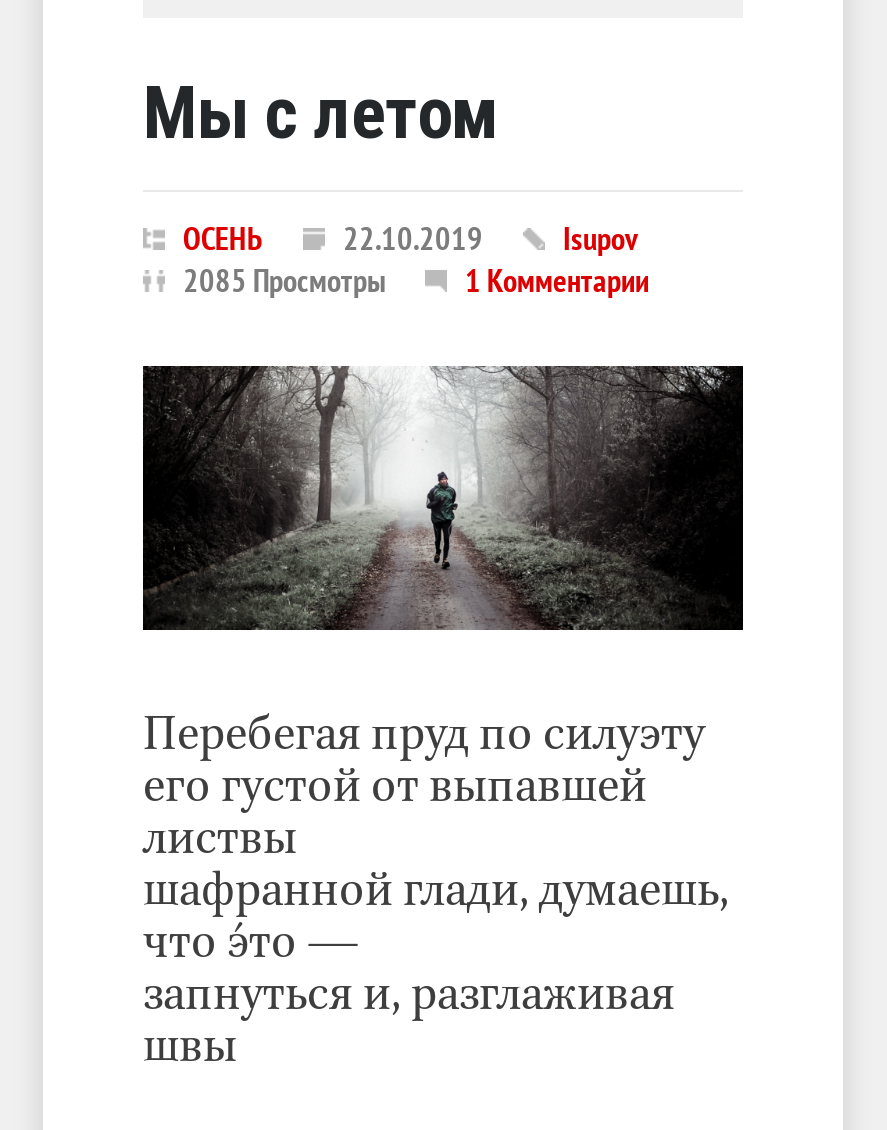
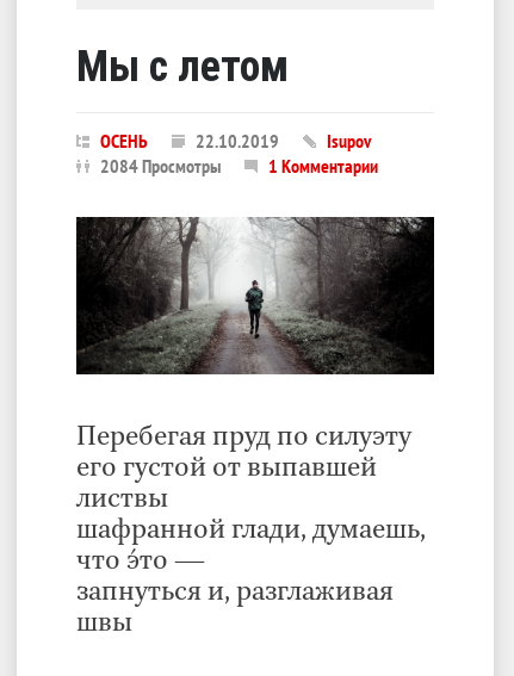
[183,259,649,299] 2085 Просмотры 1 Комментарии -> [100,153,378,177] 2084 Просмотры 1 Комментарии

